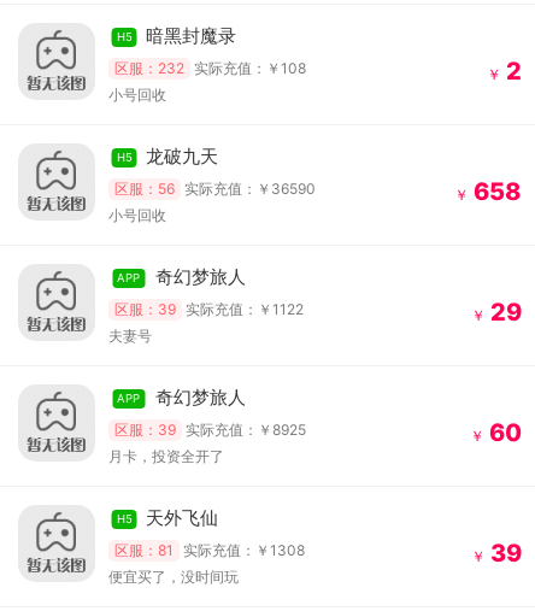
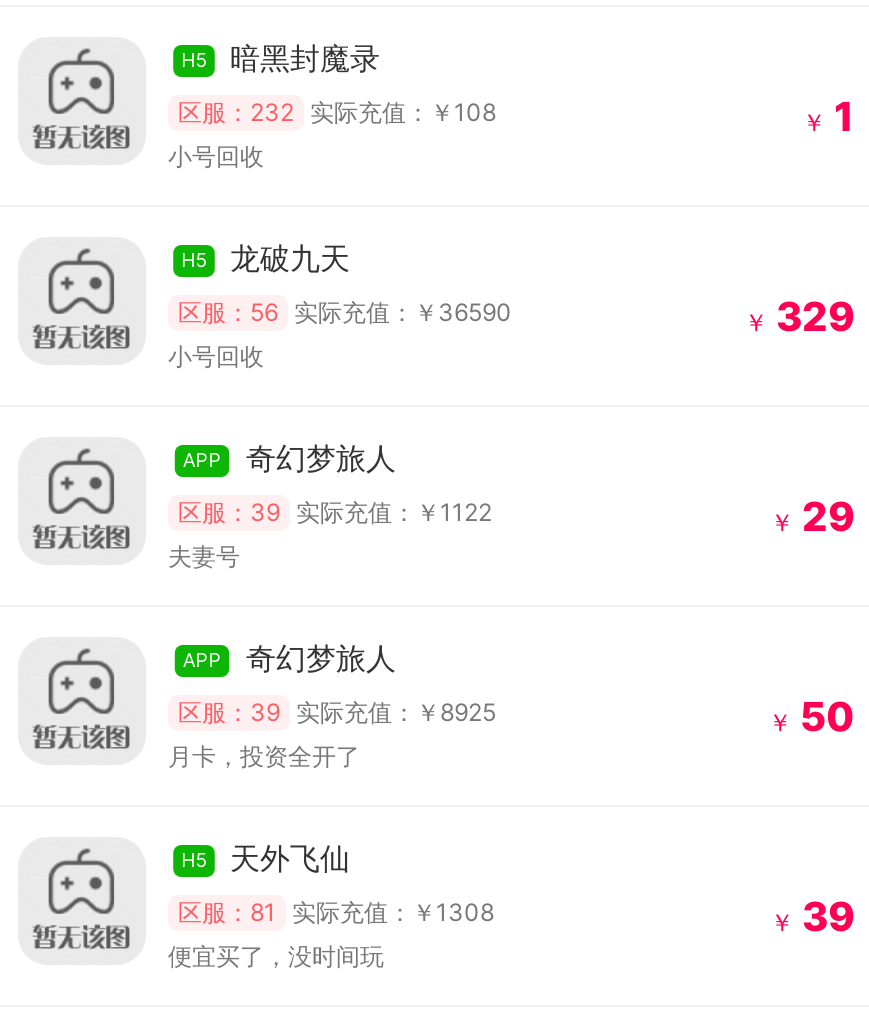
[487,57,522,86] ￥2 -> [802,93,854,141] ￥1
[454,177,522,206] ￥658 -> [744,293,854,341] ￥329
[470,418,522,447] ￥60 -> [768,693,854,741] ￥50

